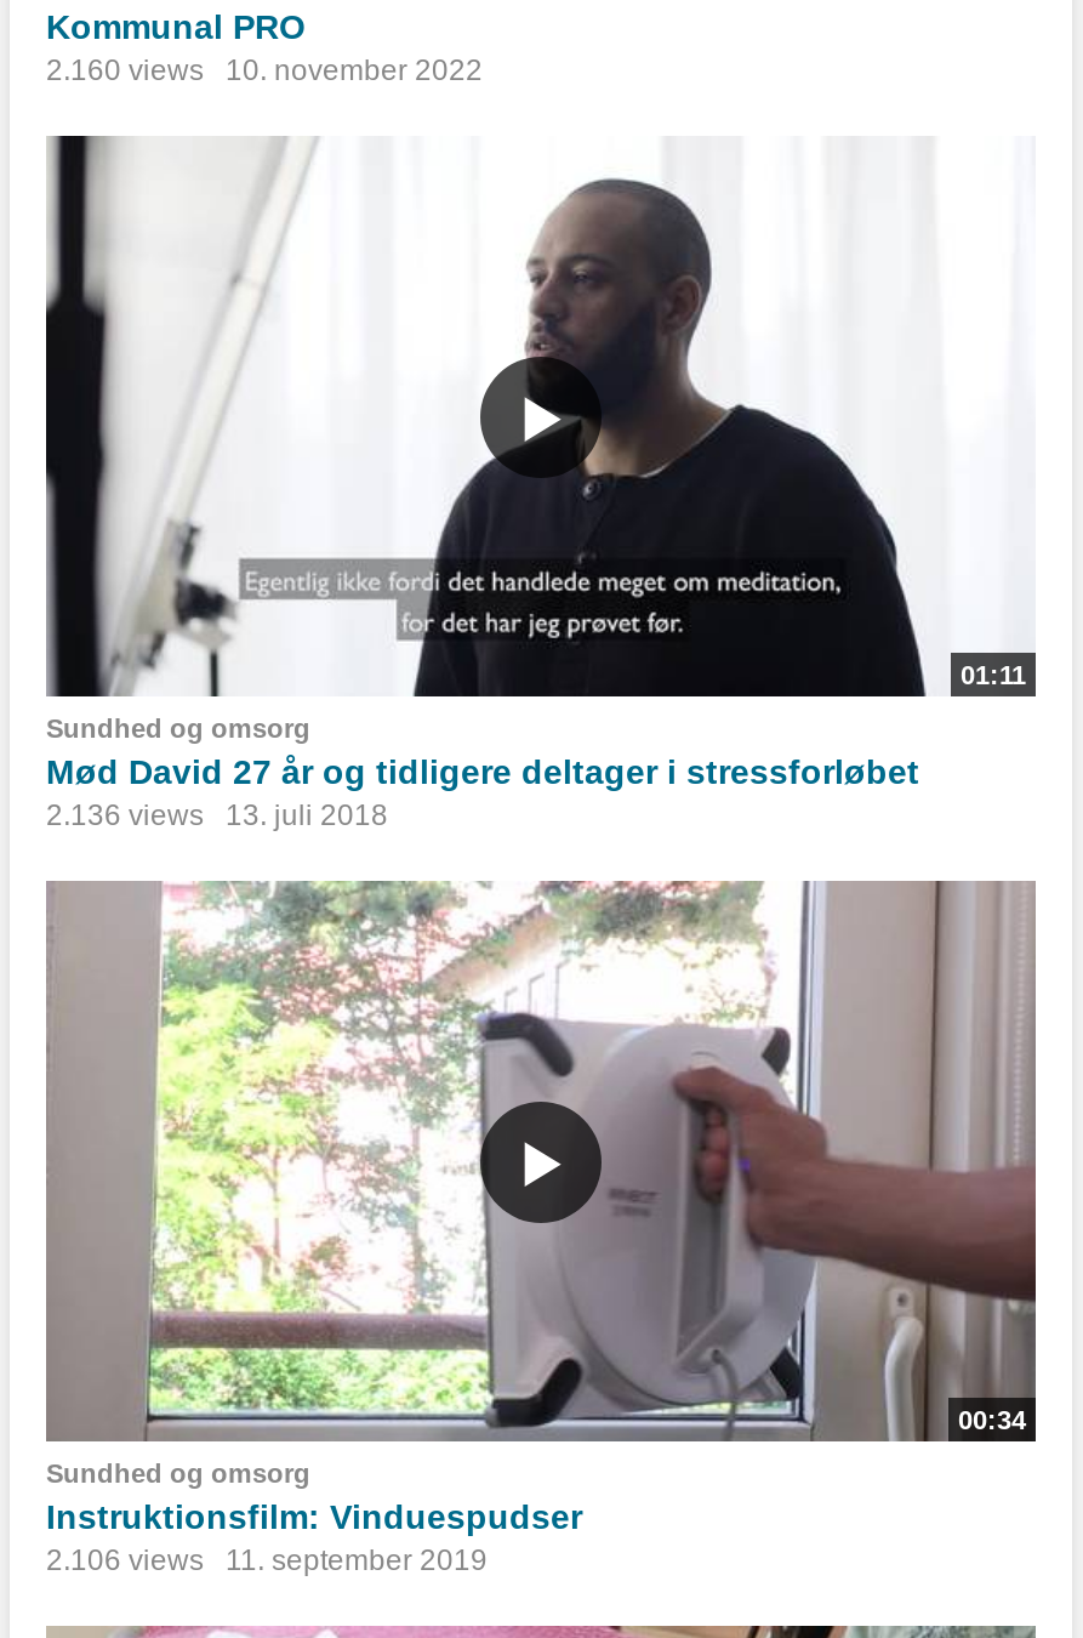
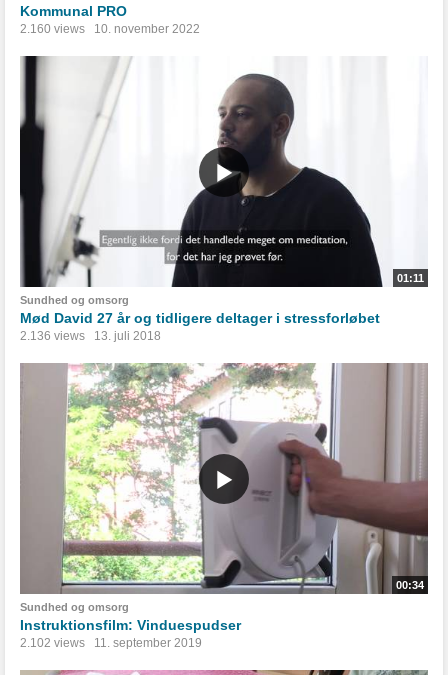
[46,1544,488,1578] 2.106 views 11. september 2019 -> [20,636,202,650] 2.102 views 11. september 2019

